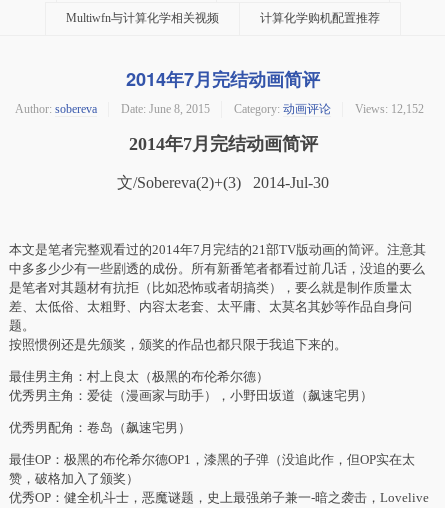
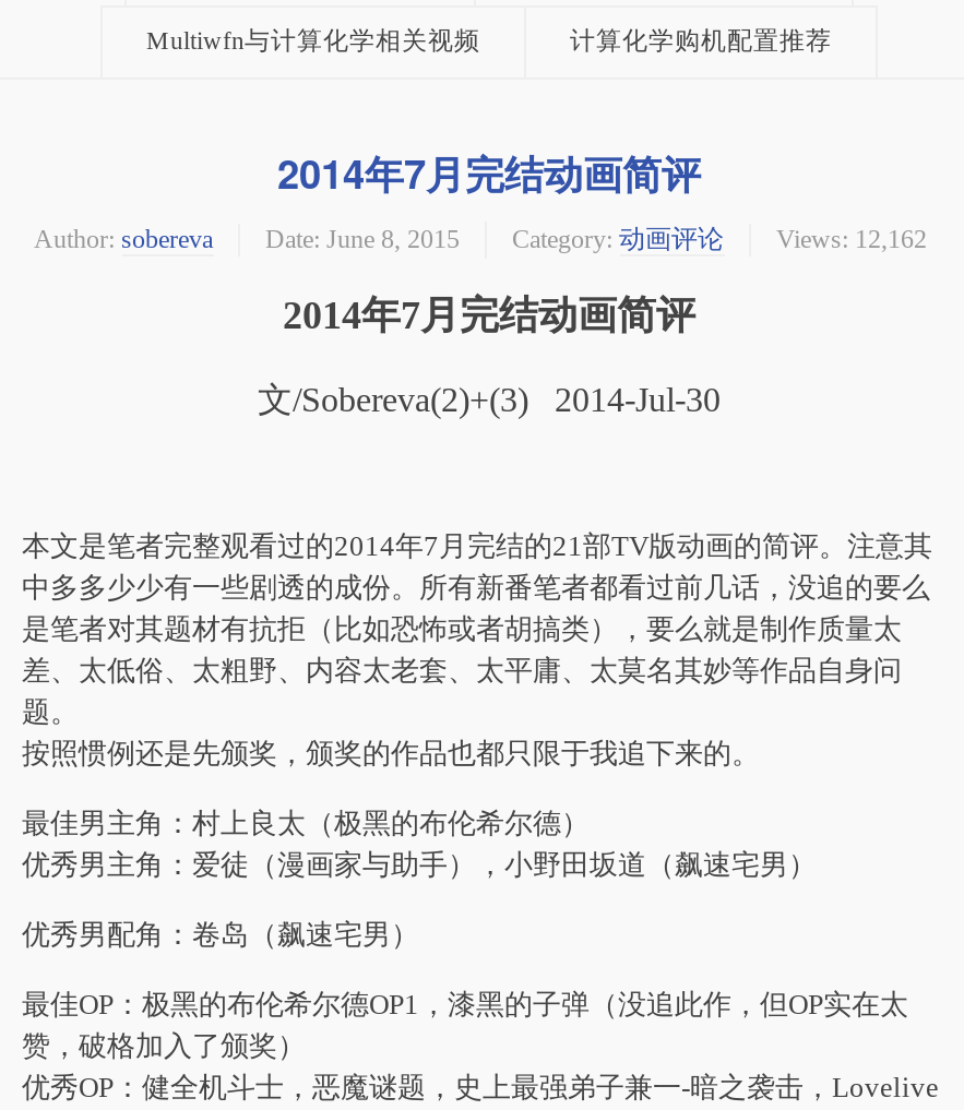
[14,102,423,116] Author: sobereva Date: June 8, 2015 Category:动画评论 Views: 12,152 -> [34,224,927,255] Author: sobereva Date: June 8, 2015 Category:动画评论 Views: 12,162

